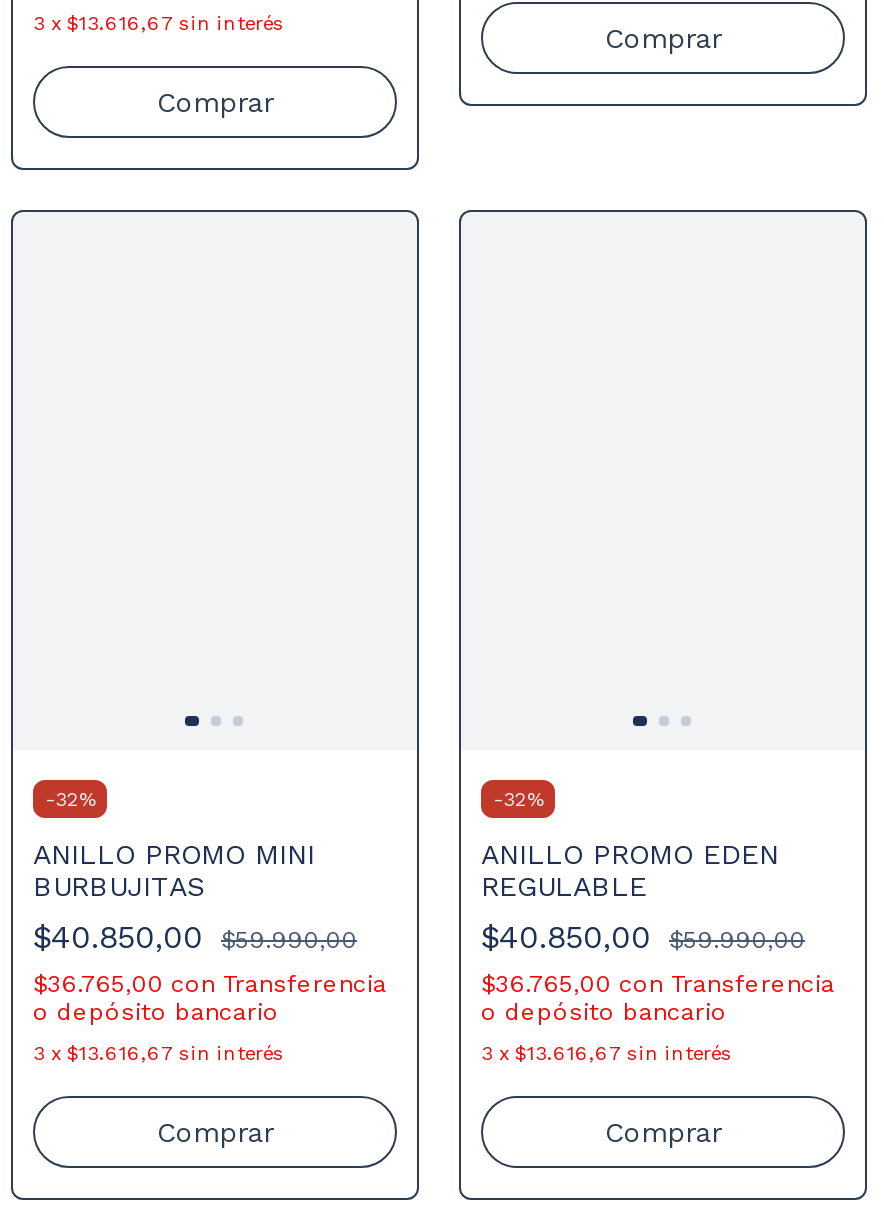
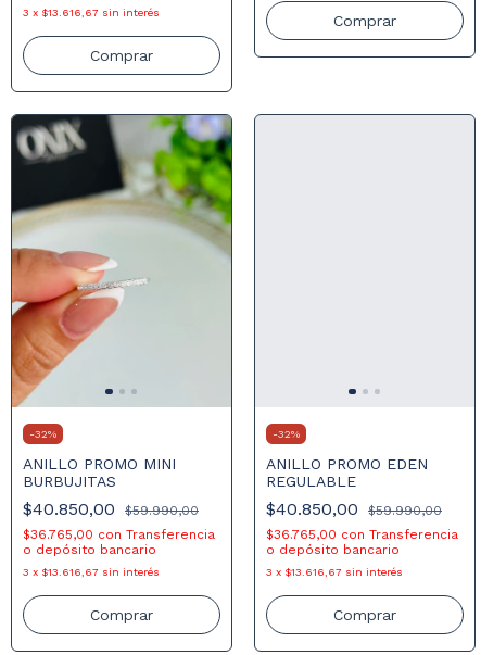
none -> [11,114,232,408] [image]

